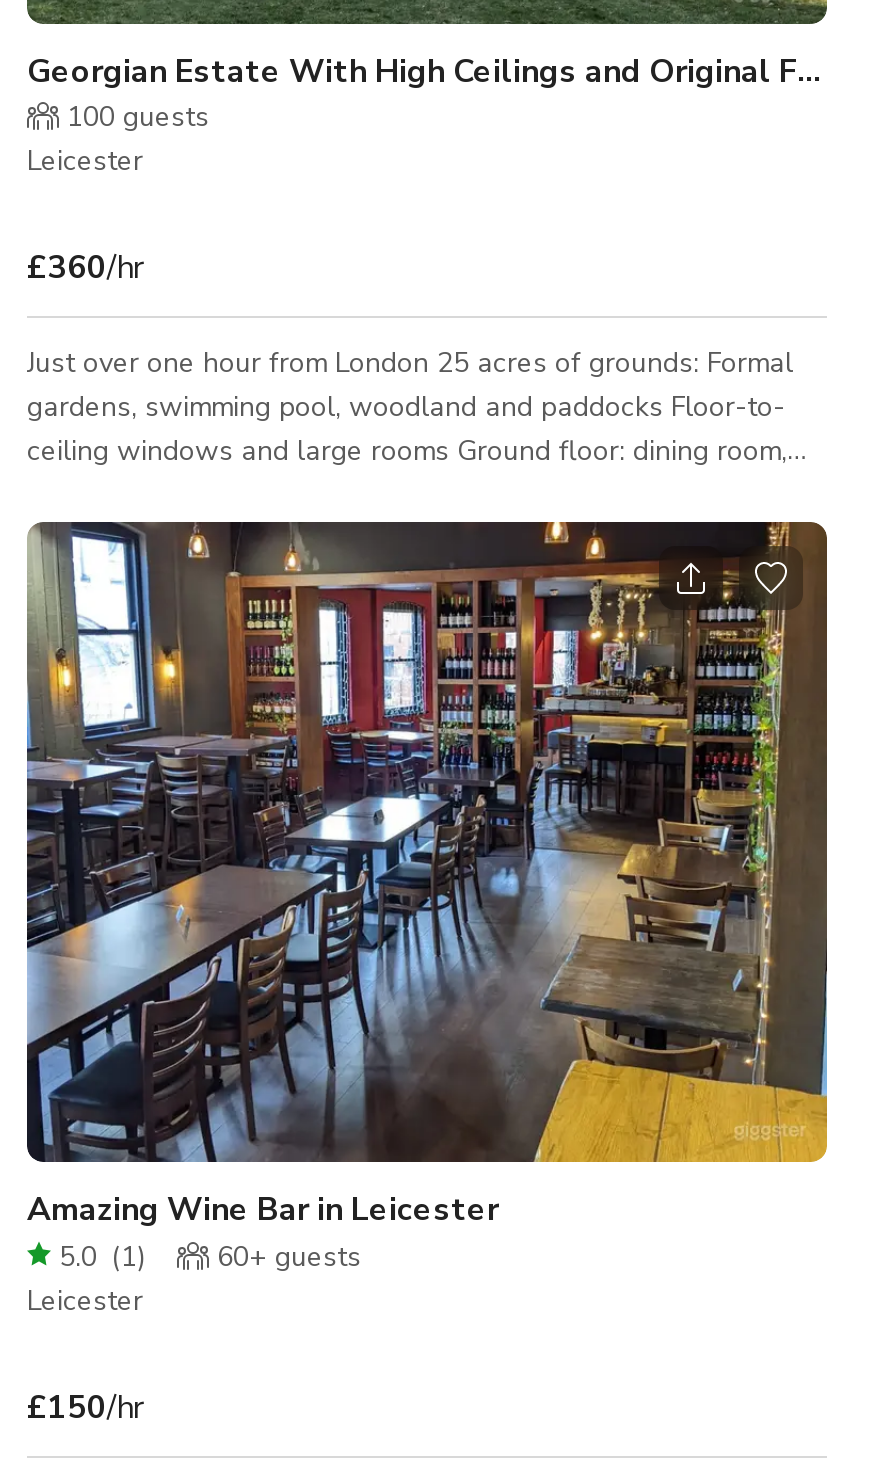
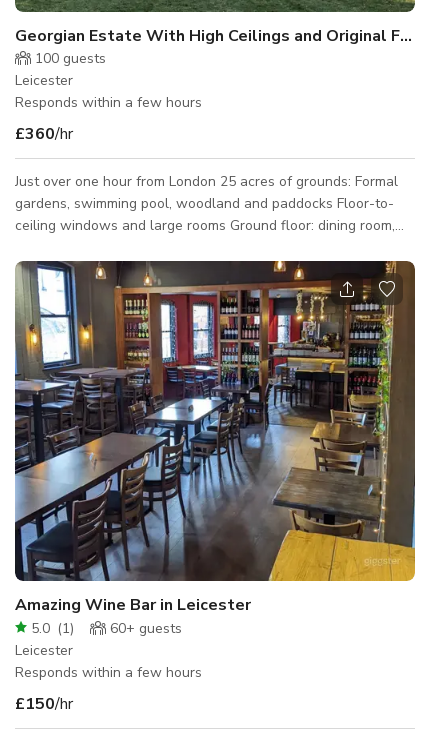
none -> [15,93,202,112] Responds within a few hours
none -> [15,663,202,682] Responds within a few hours

